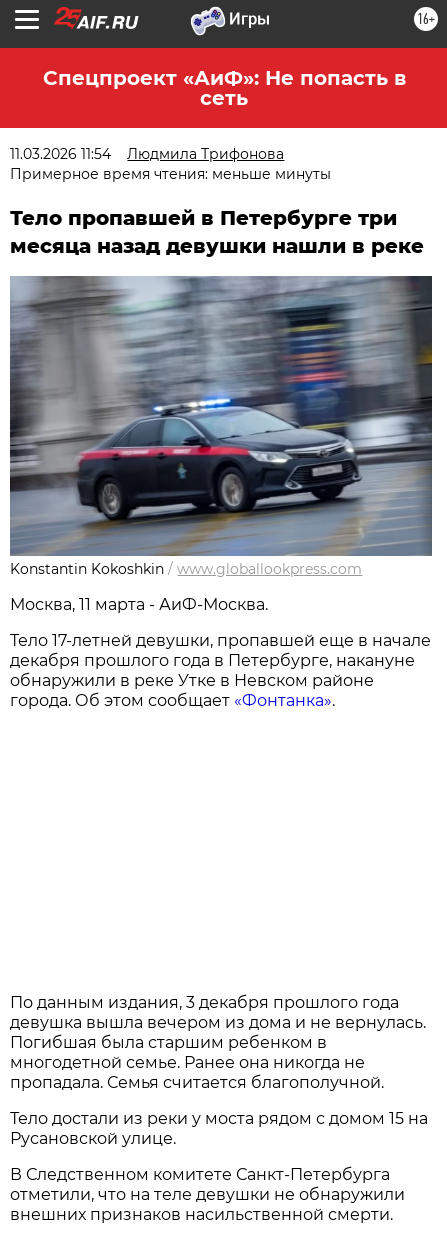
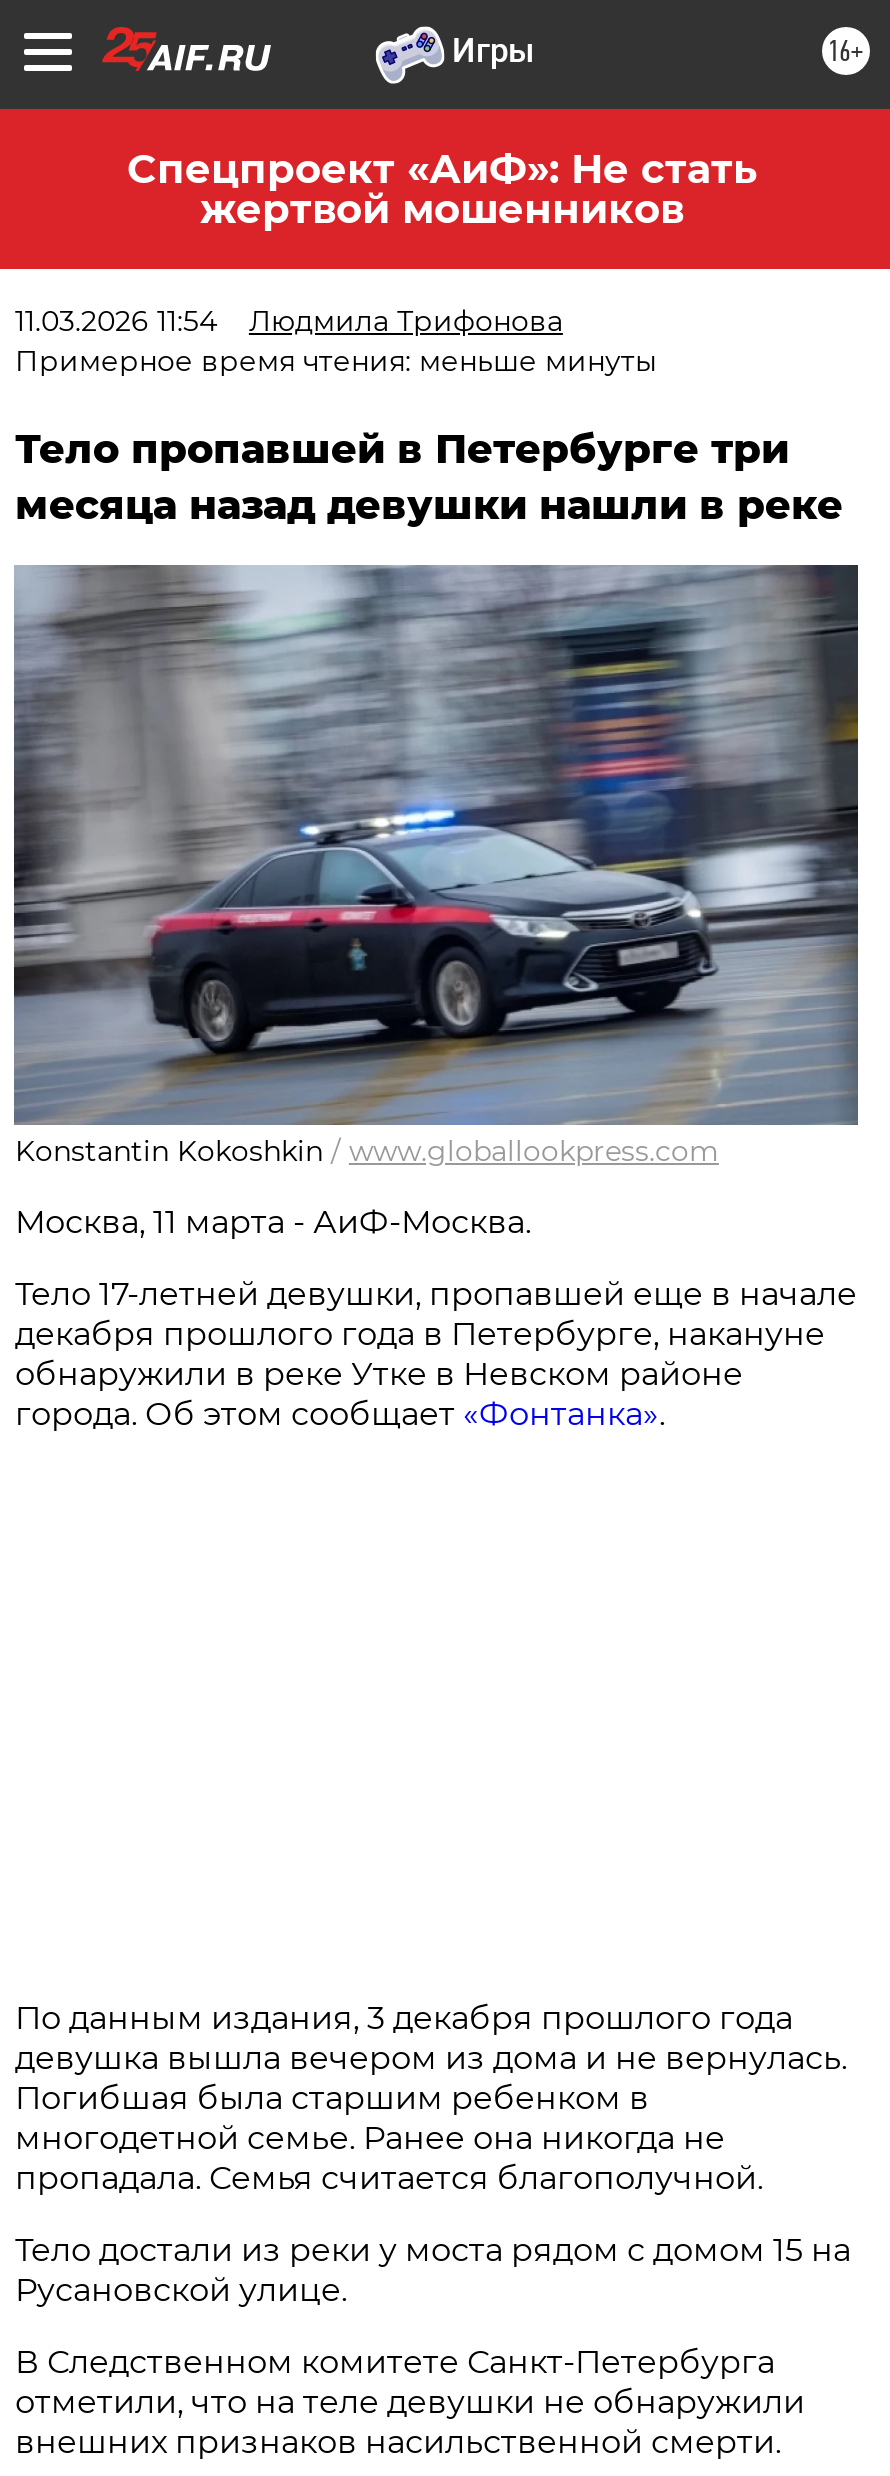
[42,66,405,110] Спецпроект «АиФ»: Не попасть в | сеть -> [127,145,757,233] Спецпроект «АиФ»: Не стать | жертвой мошенников

